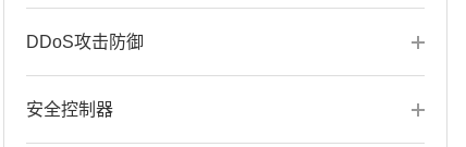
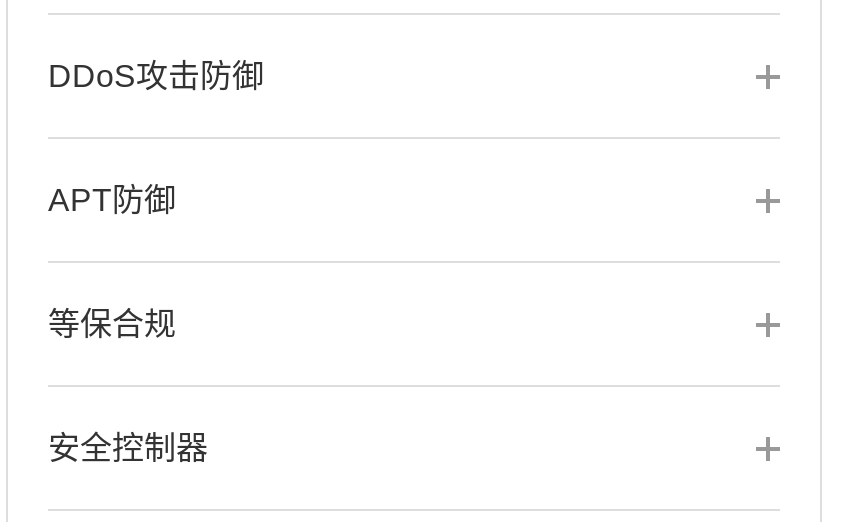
none -> [48,183,176,217] APT防御
none -> [48,307,176,341] 等保合规

